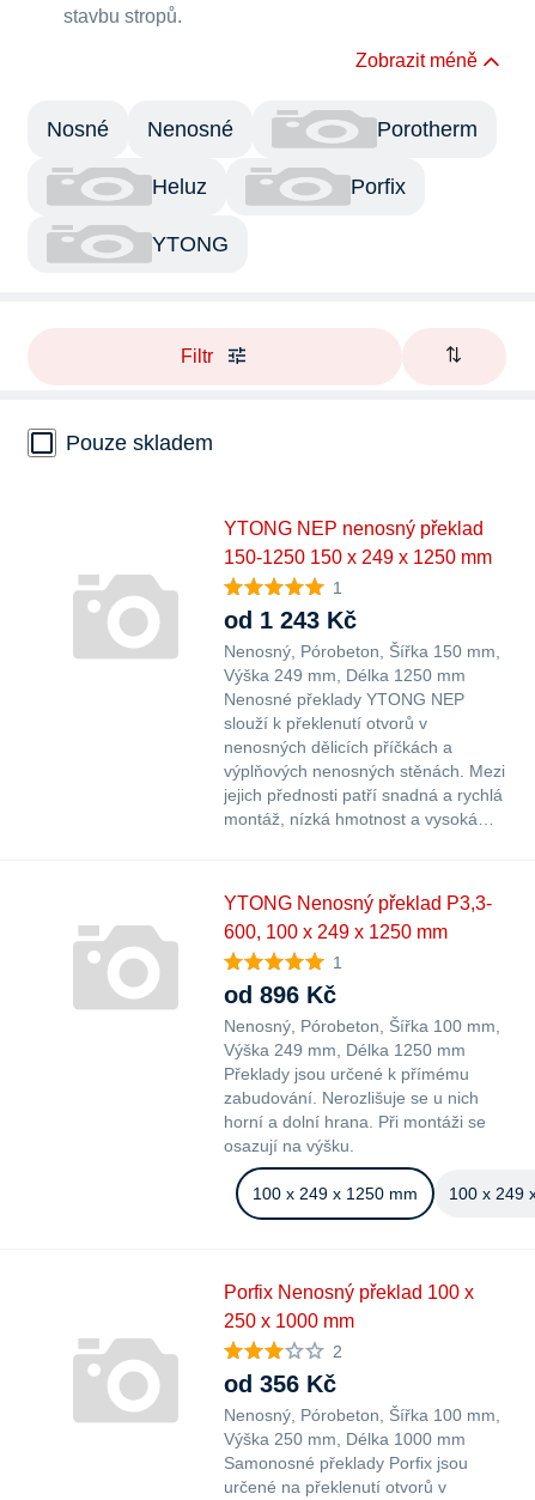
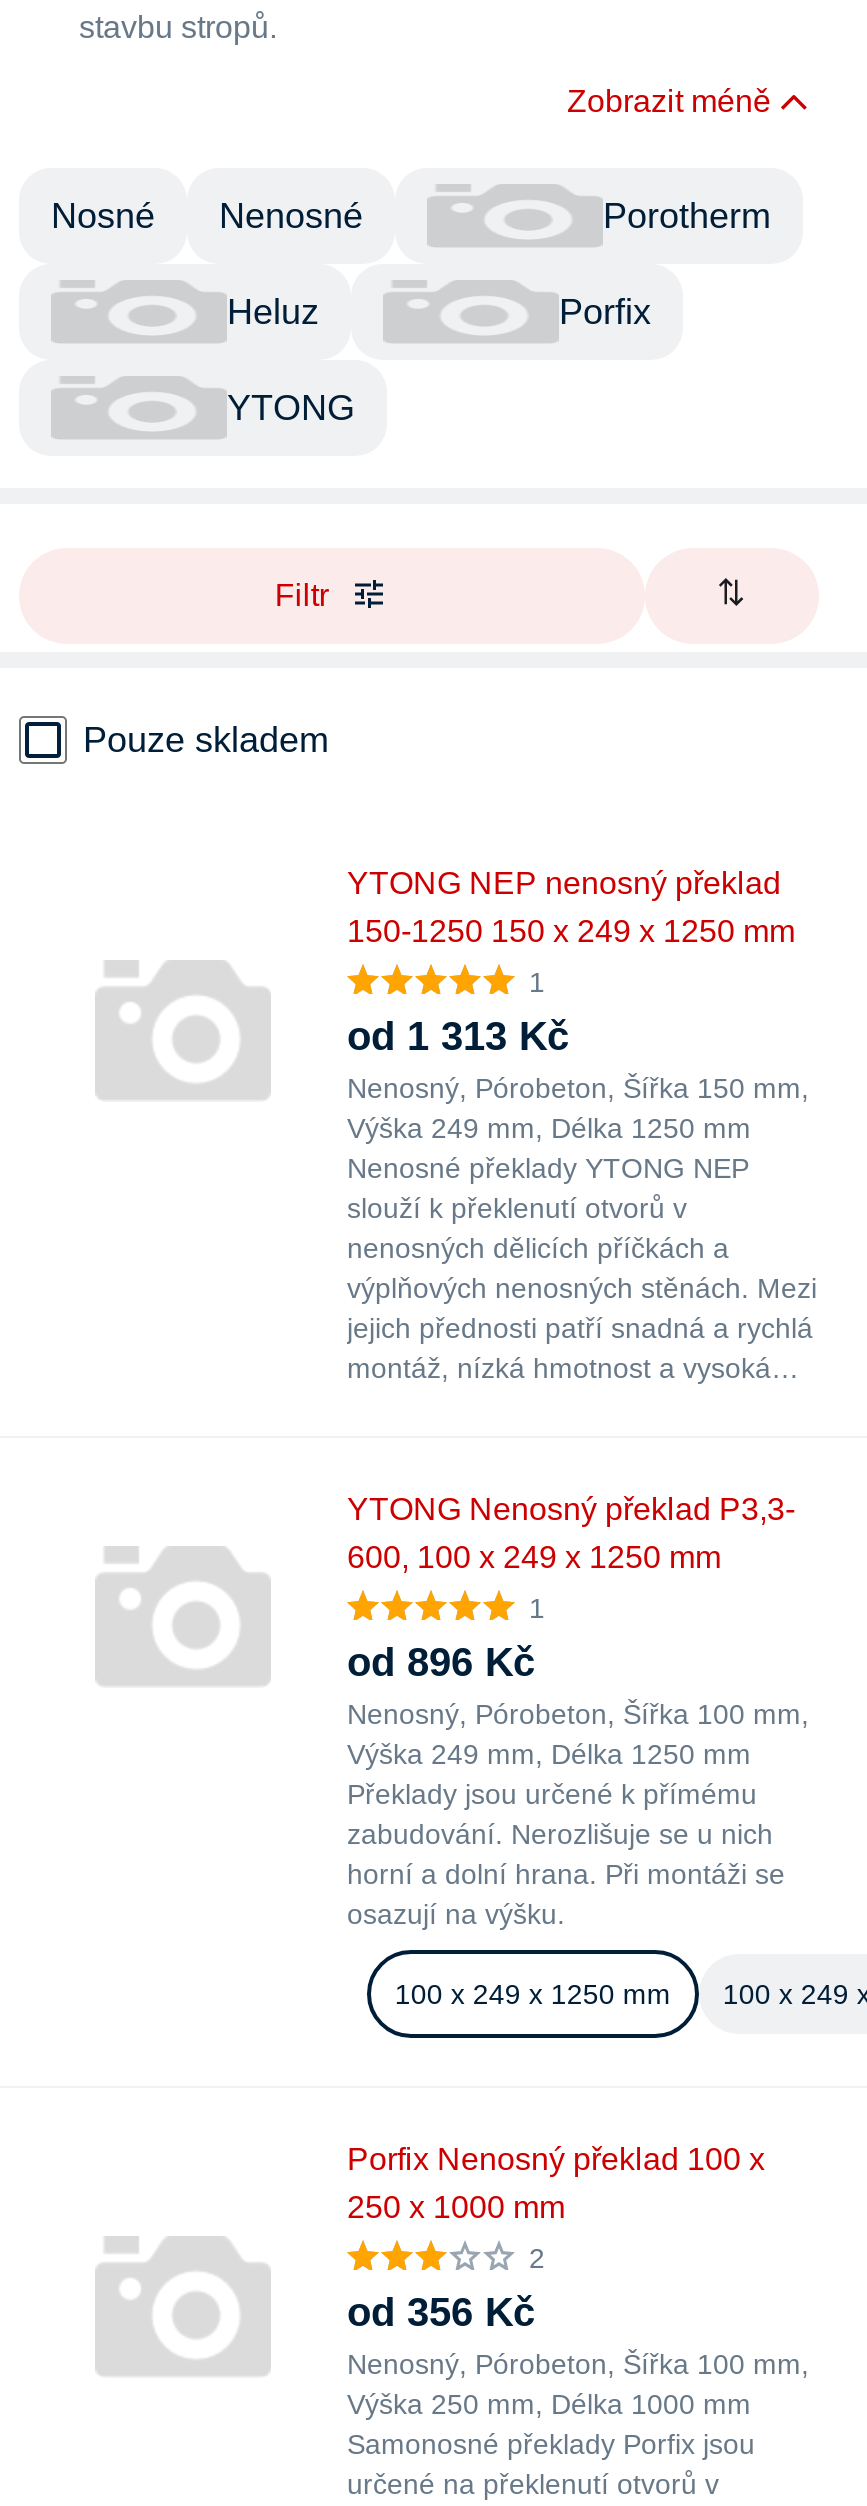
[224,607,357,633] od 1 243 Kč -> [347,1014,569,1058] od 1 313 Kč

